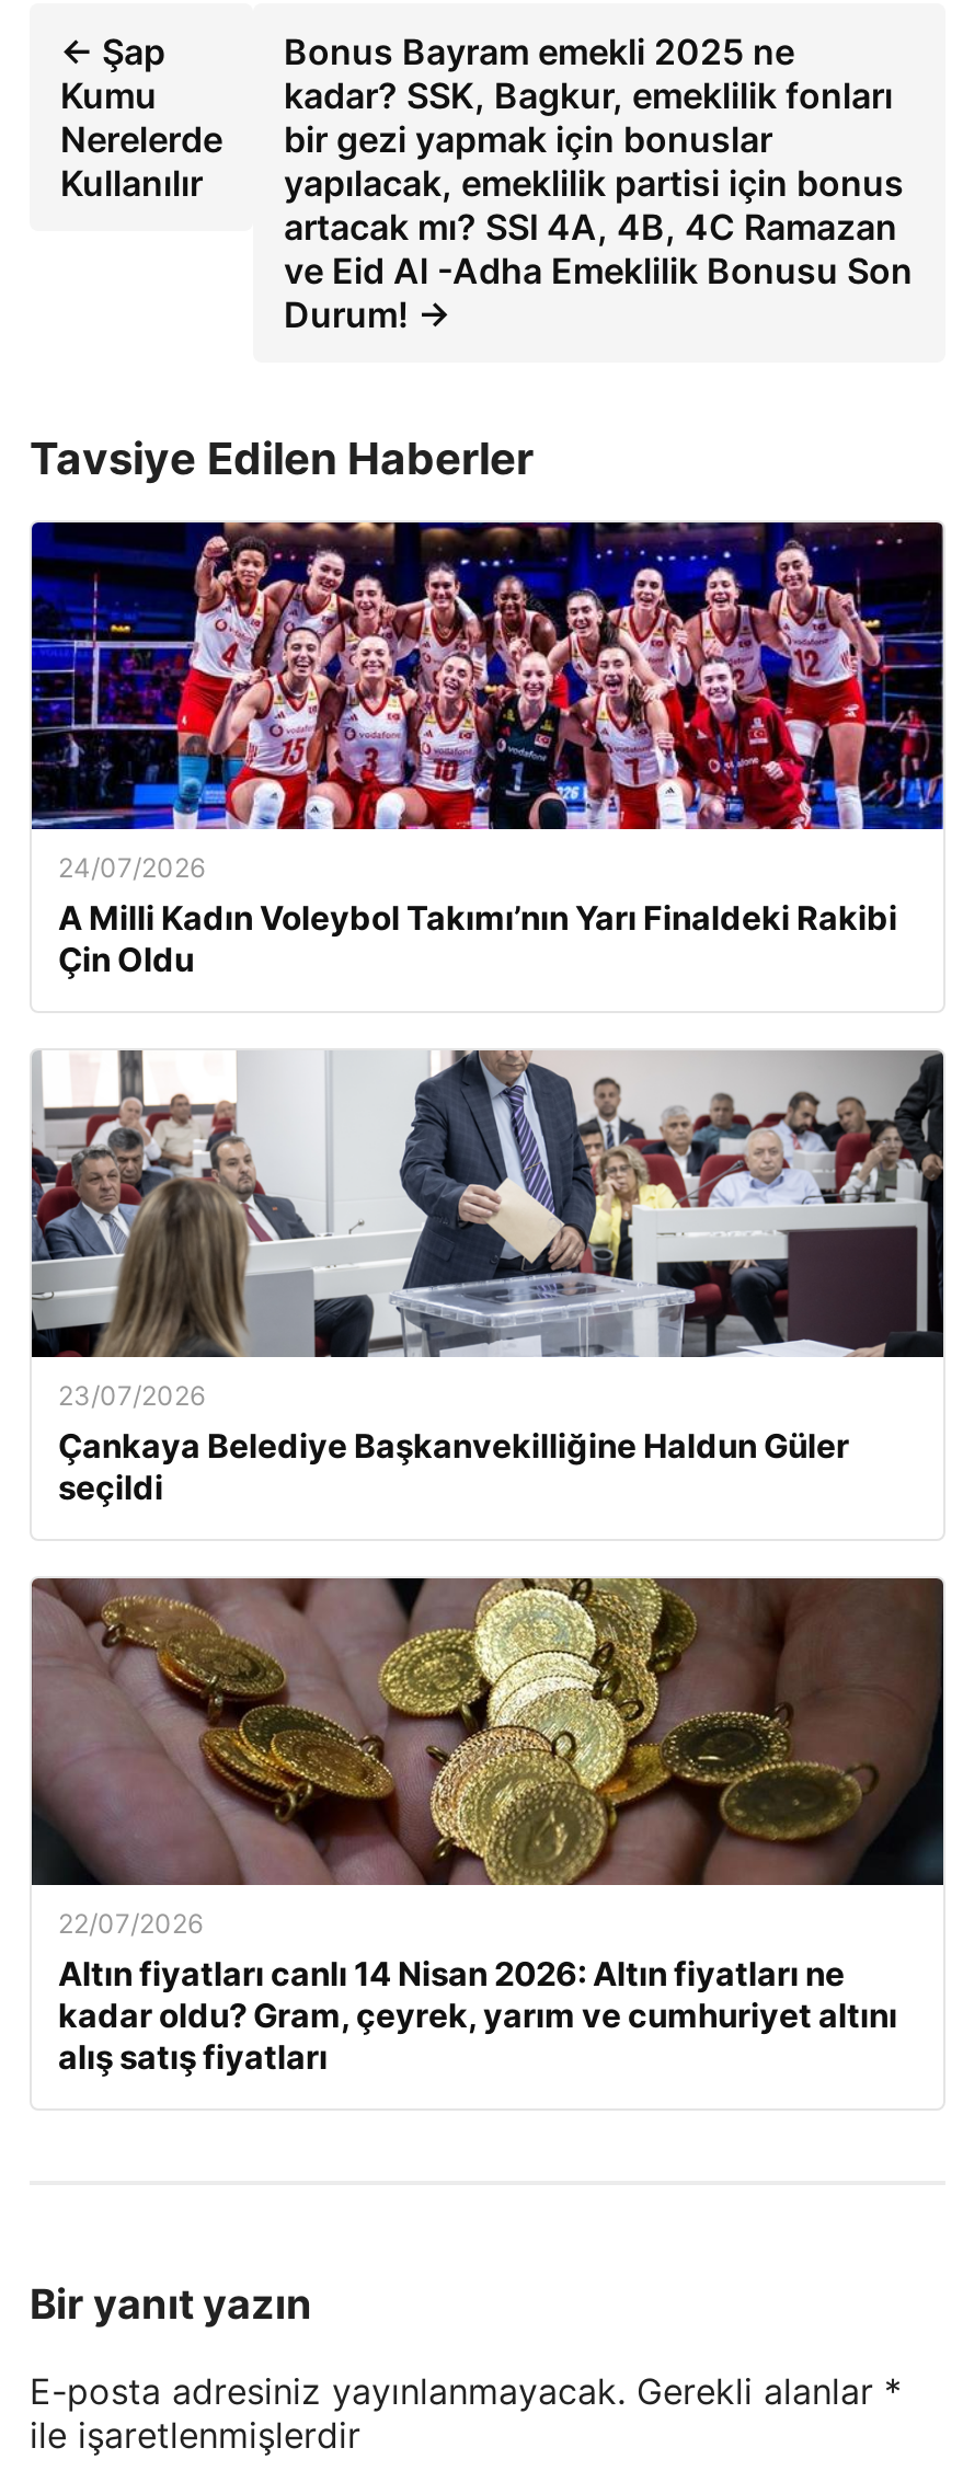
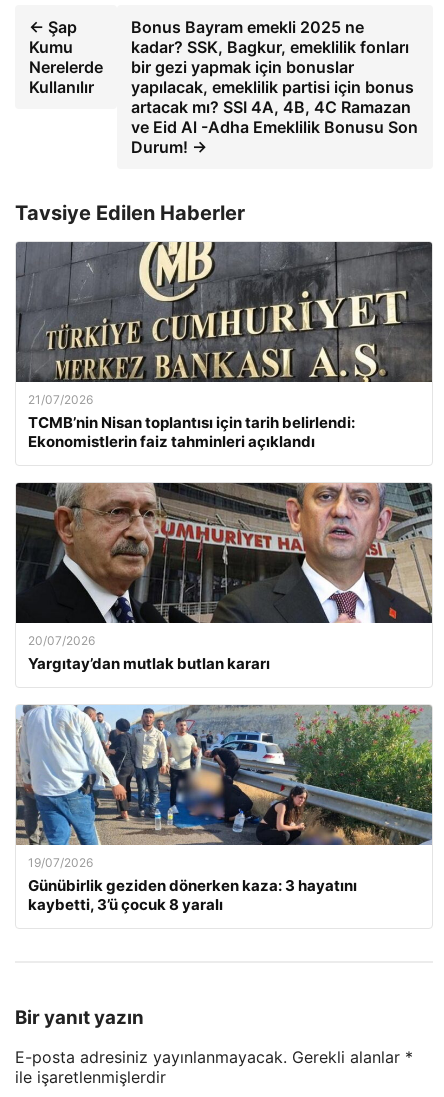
[30,520,945,980] [image] | 24/07/2026 | A Milli Kadın Voleybol Takımı’nın Yarı Finaldeki Rakibi | Çin Oldu -> [15,241,433,451] [image] | 21/07/2026 | TCMB’nin Nisan toplantısı için tarih belirlendi: | Ekonomistlerin faiz tahminleri açıklandı
[30,1050,943,1508] [image] | 23/07/2026 | Çankaya Belediye Başkanvekilliğine Haldun Güler | seçildi -> [16,482,433,673] [image] | 20/07/2026 | Yargıtay’dan mutlak butlan kararı
[32,1576,943,2078] [image] | 22/07/2026 | Altın fiyatları canlı 14 Nisan 2026: Altın fiyatları ne | kadar oldu? Gram, çeyrek, yarım ve cumhuriyet altını | alış satış fiyatları -> [16,704,433,914] [image] | 19/07/2026 | Günübirlik geziden dönerken kaza: 3 hayatını | kaybetti, 3’ü çocuk 8 yaralı

